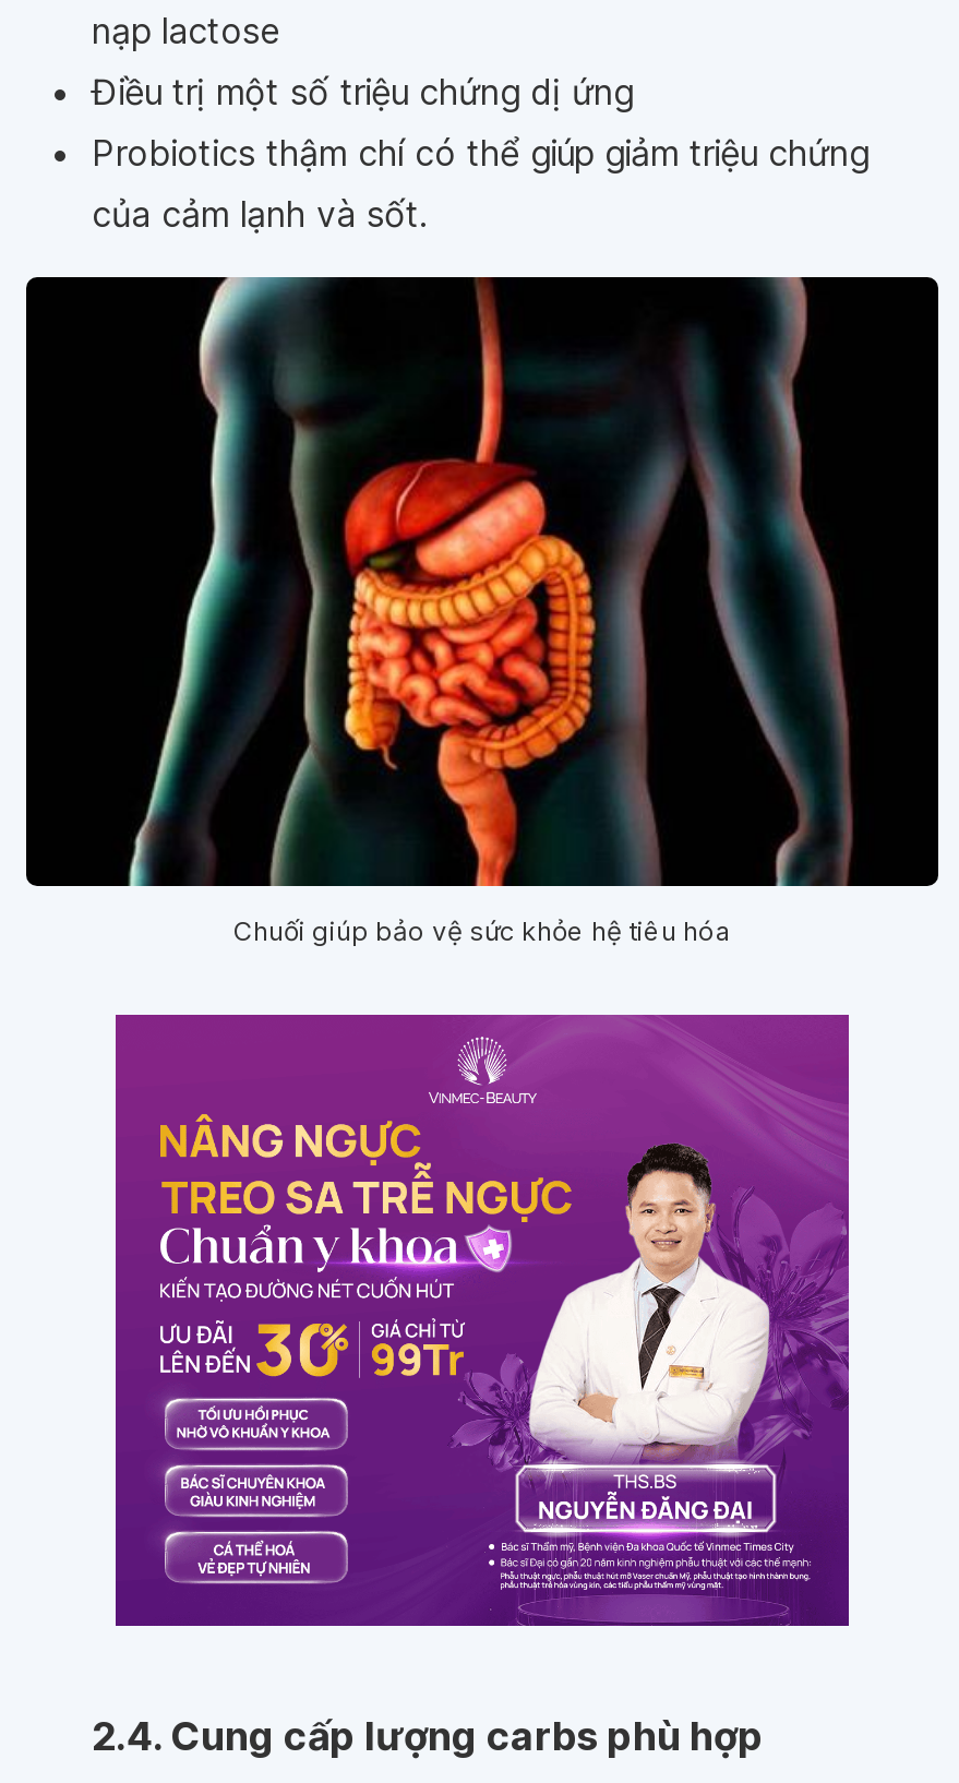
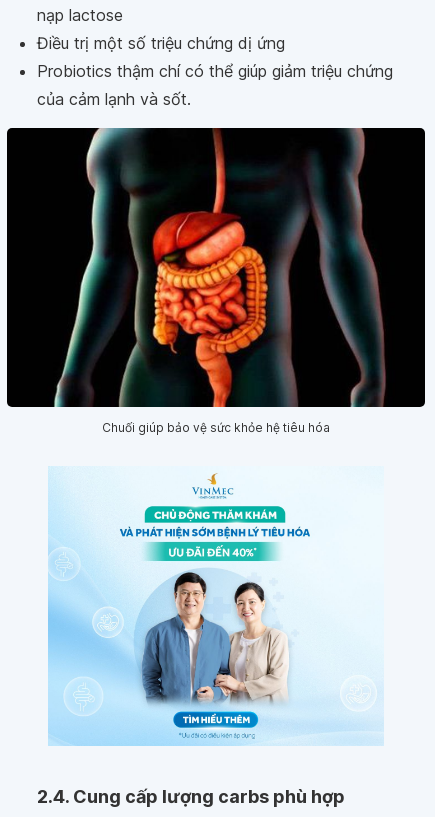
[113,1013,851,1628] [image] -> [48,466,384,746] [image]

